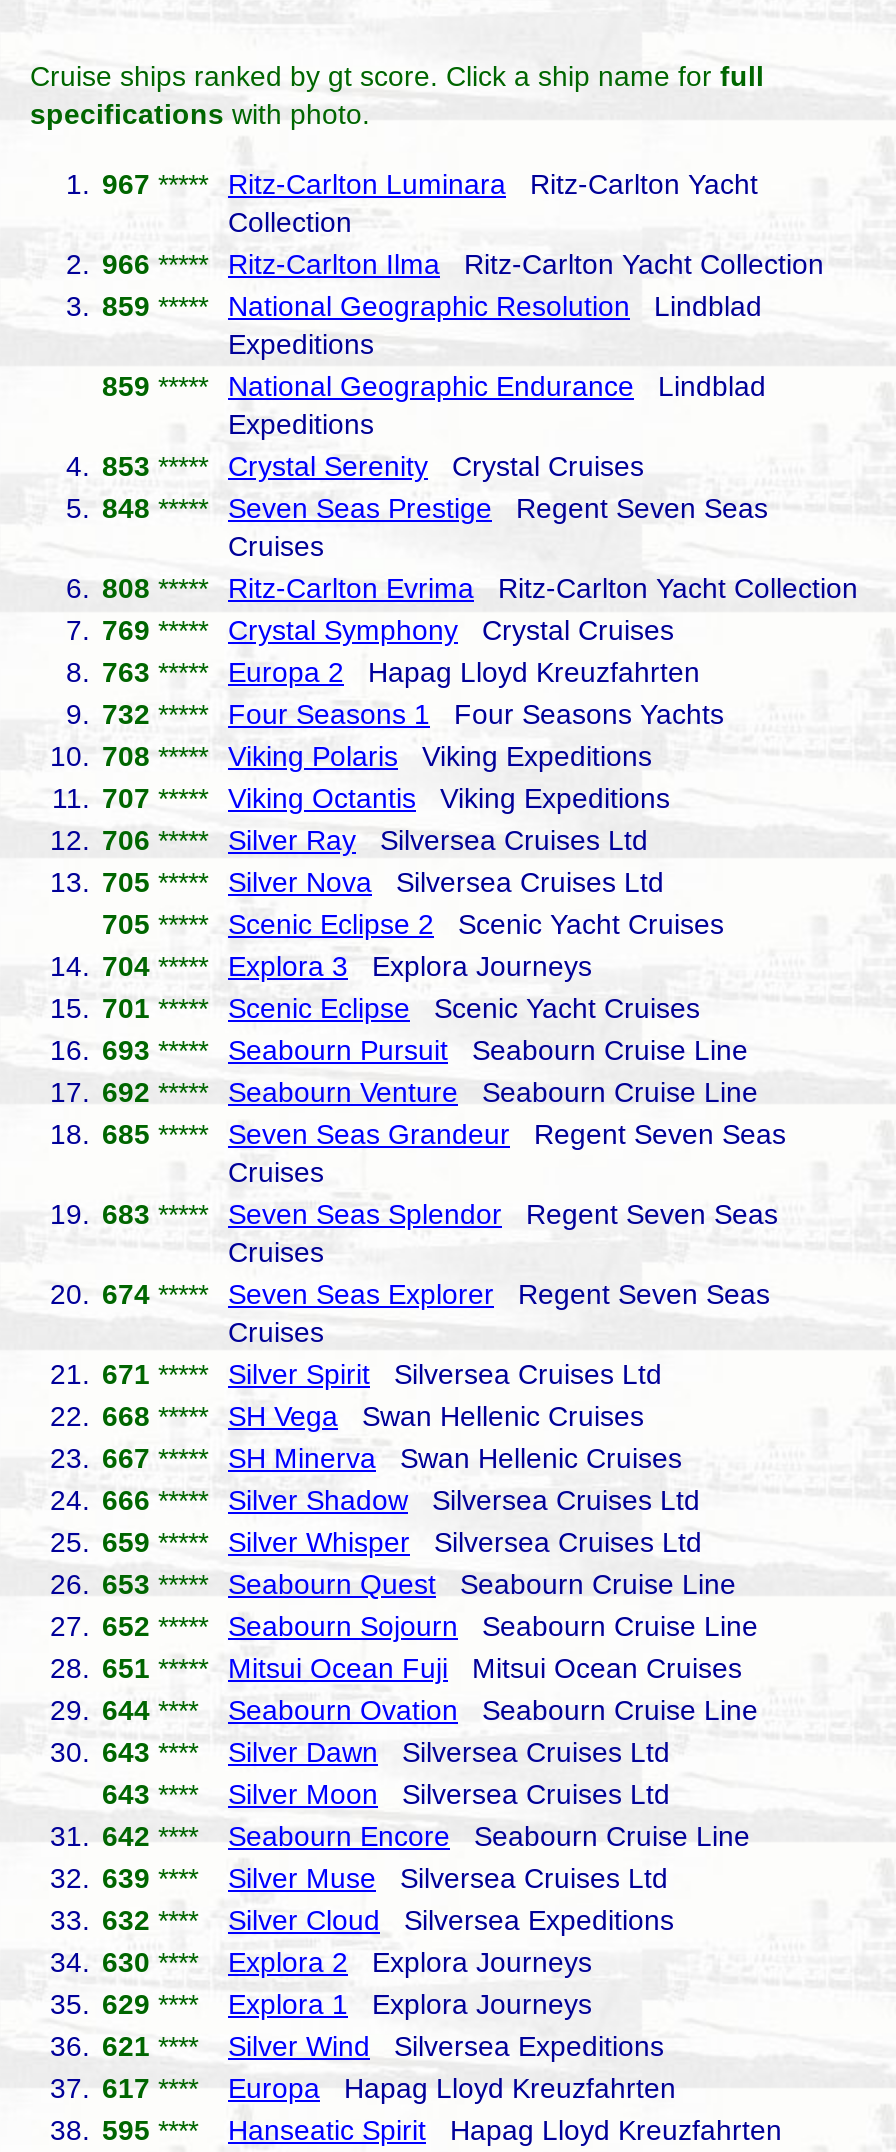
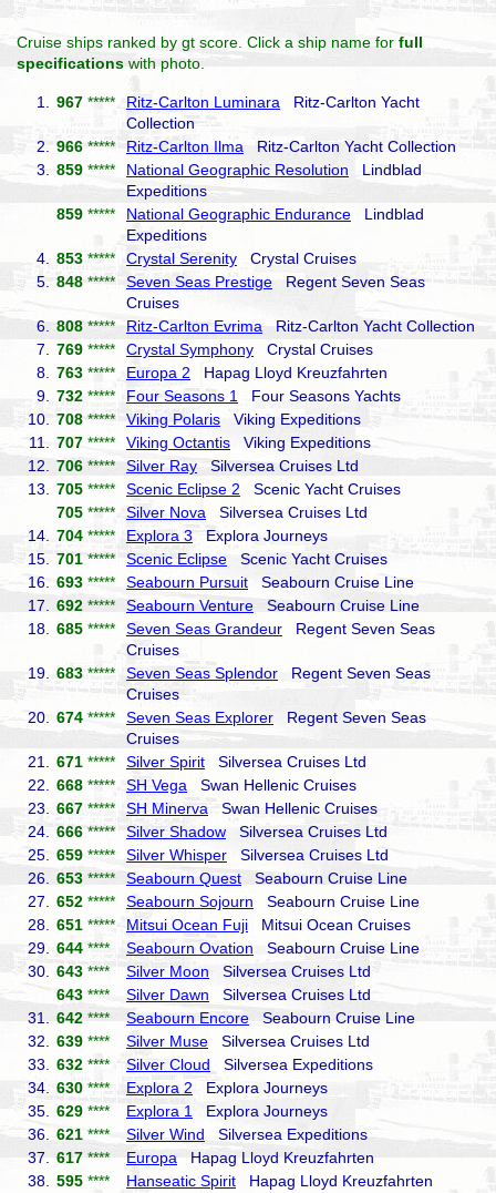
[50,866,724,940] 13. 705 ***** Silver Nova Silversea Cruises Ltd | 705 ***** Scenic Eclipse 2 Scenic Yacht Cruises -> [28,480,401,521] 13. 705 ***** Scenic Eclipse 2 Scenic Yacht Cruises | 705 ***** Silver Nova Silversea Cruises Ltd
[50,1736,670,1768] 30. 643 **** Silver Dawn Silversea Cruises Ltd -> [28,962,371,980] 30. 643 **** Silver Moon Silversea Cruises Ltd
[102,1778,670,1810] 643 **** Silver Moon Silversea Cruises Ltd -> [56,986,371,1003] 643 **** Silver Dawn Silversea Cruises Ltd

